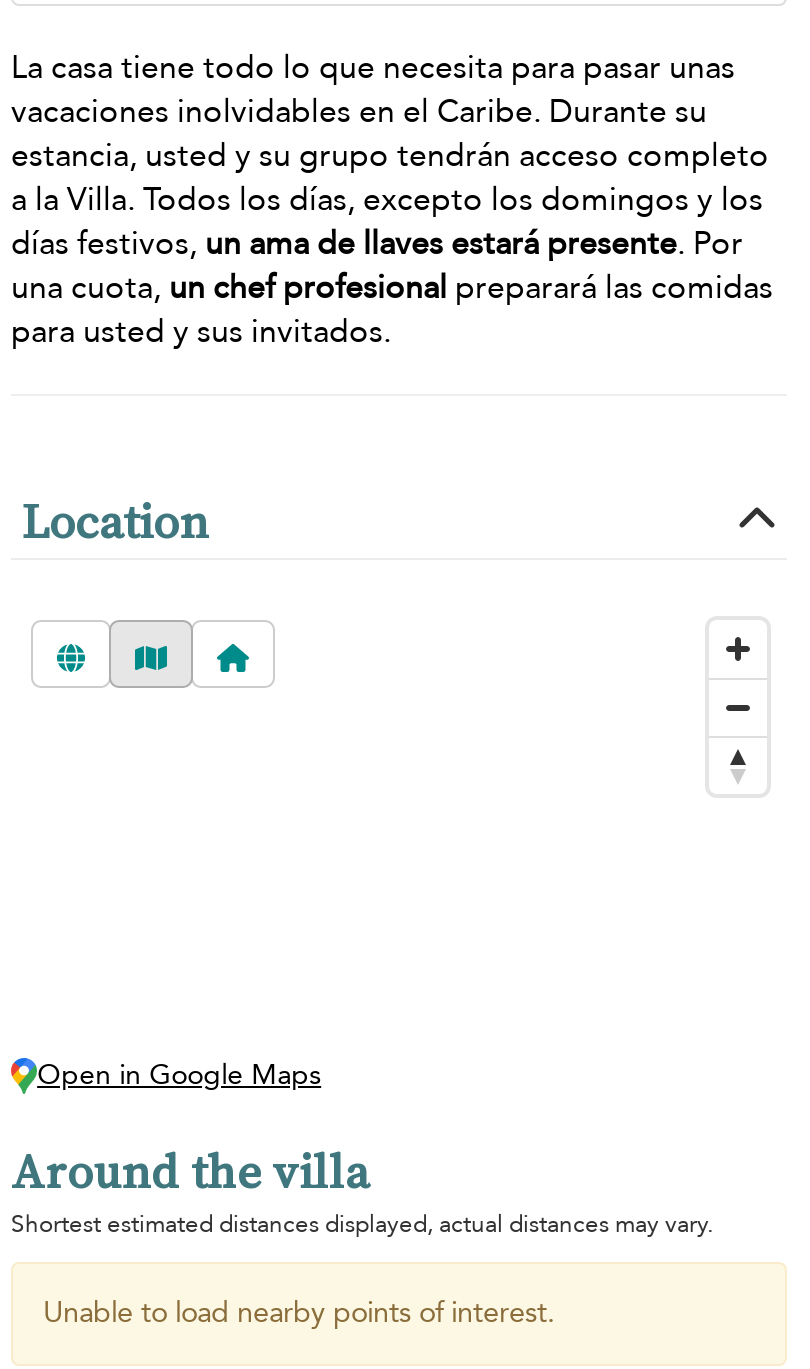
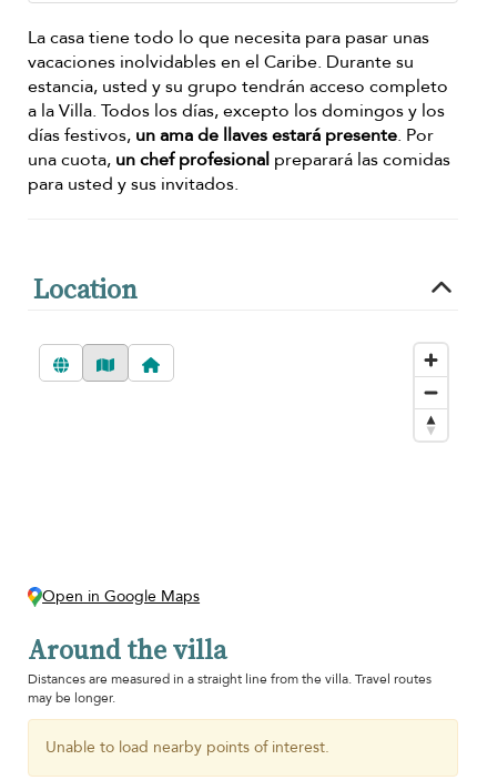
[11,1209,713,1241] Shortest estimated distances displayed, actual distances may vary. -> [28,671,432,707] Distances are measured in a straight line from the villa. Travel routes | may be longer.

